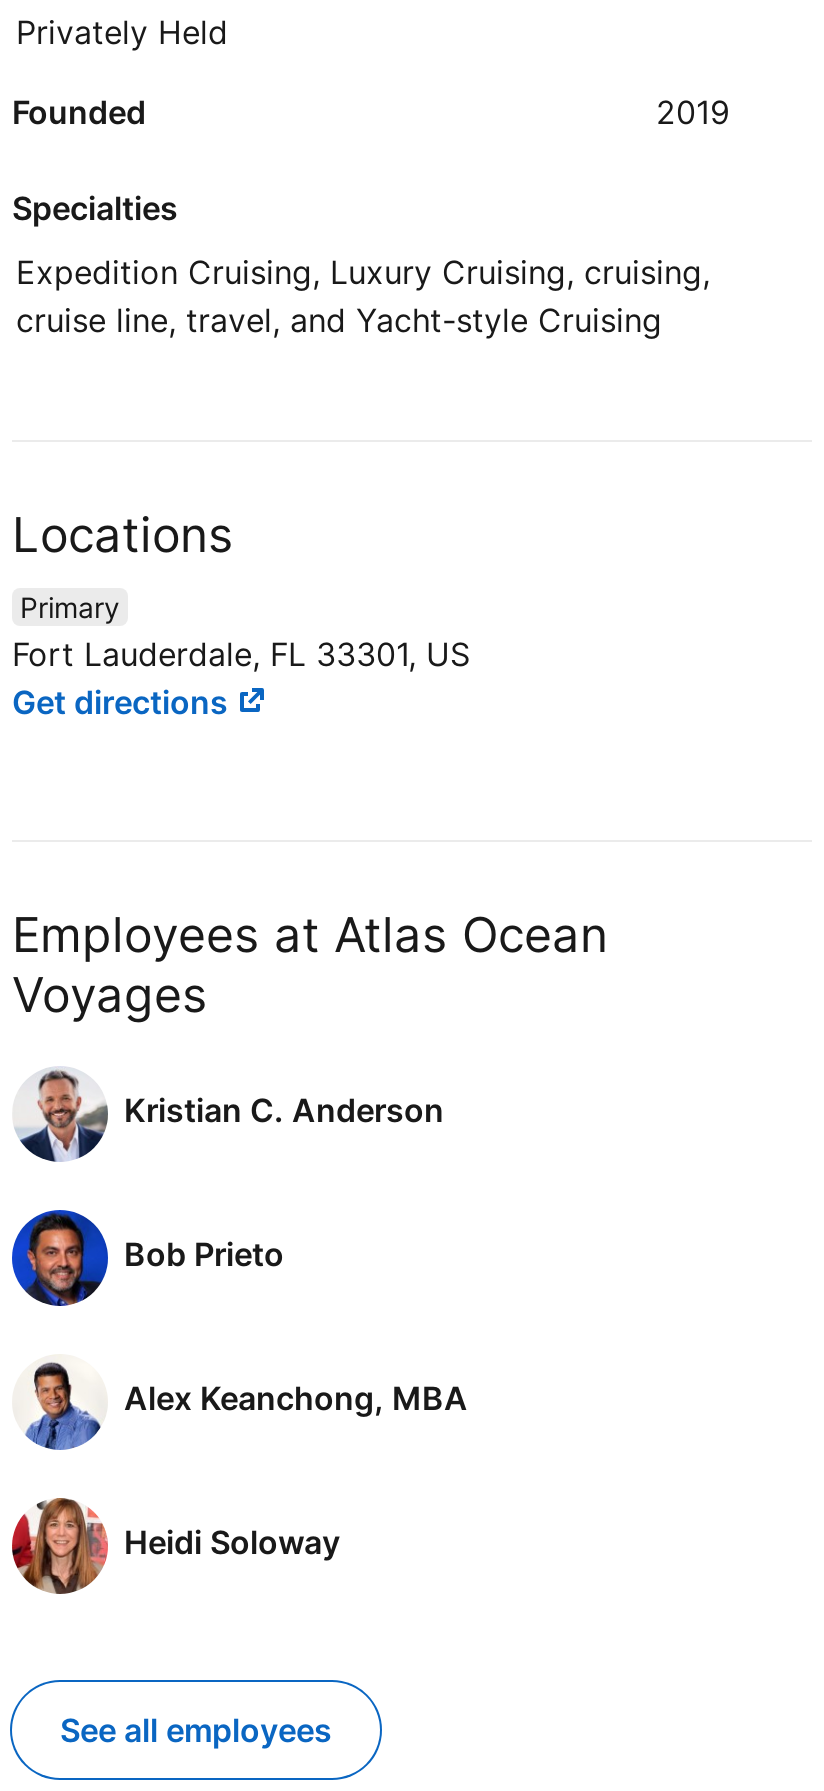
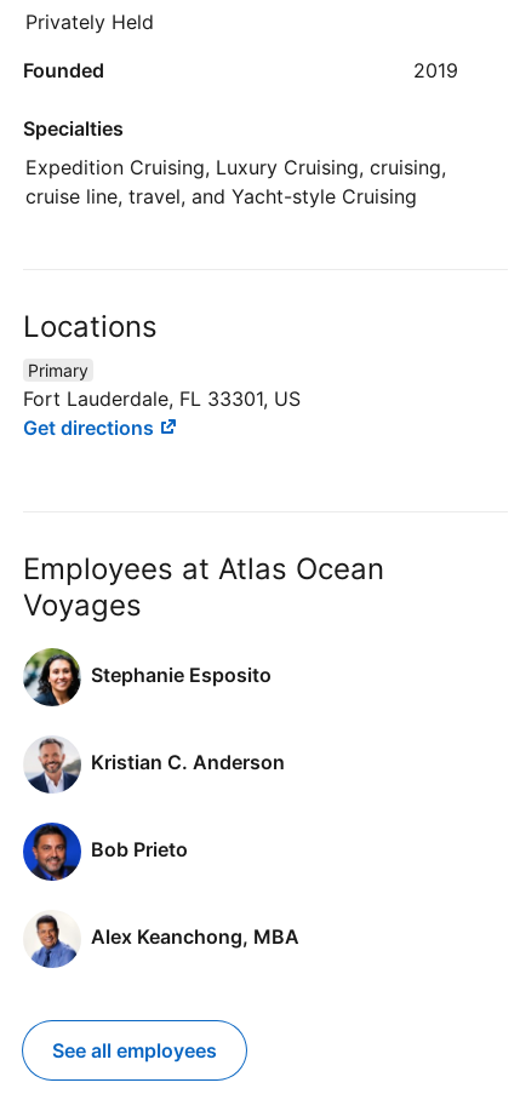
none -> [22,647,272,708] [image] | Stephanie Esposito
moved [16,1064,468,1418] -> [25,734,299,948]: [image] | Kristian C. Anderson | Bob Prieto | Alex Keanchong, MBA
[10,1496,340,1596] [image] | Heidi Soloway -> none

